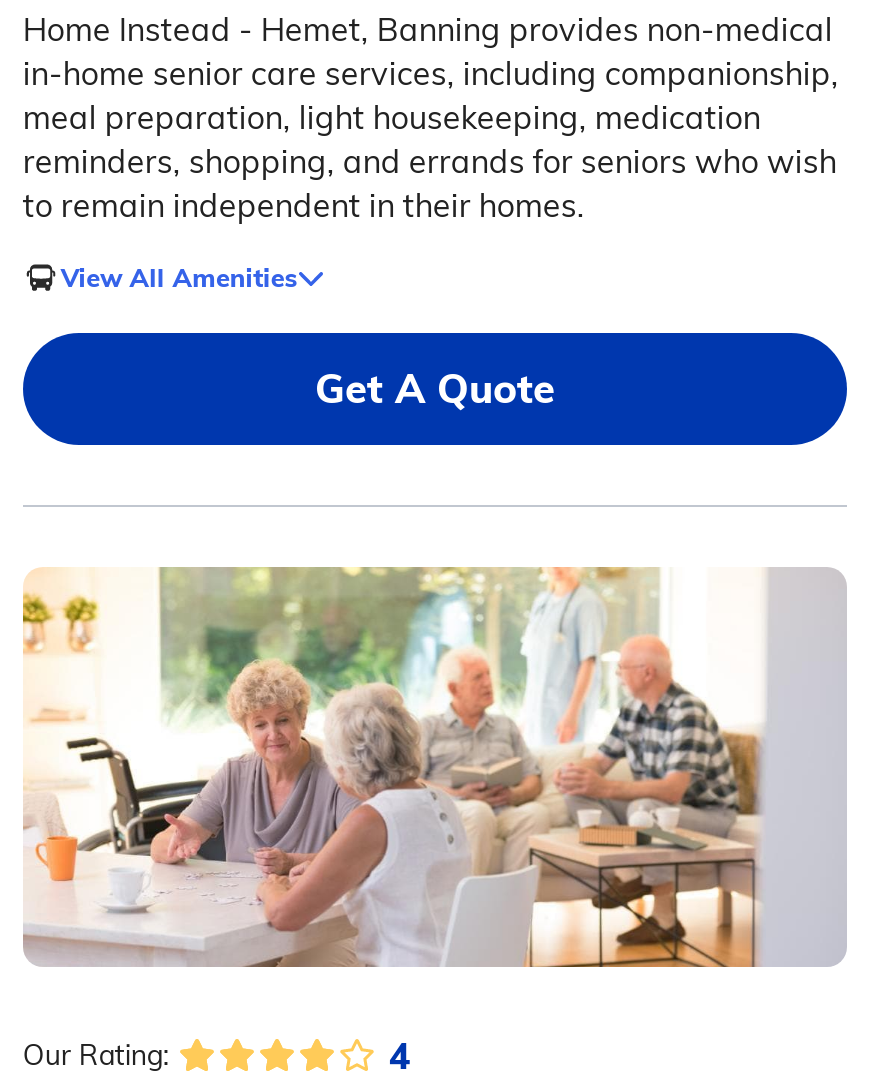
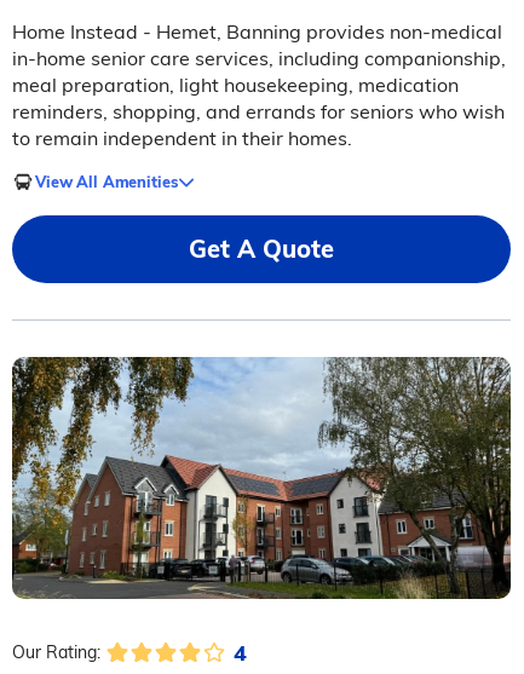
[21,565,847,969] [image] -> [11,356,512,600] [image]

